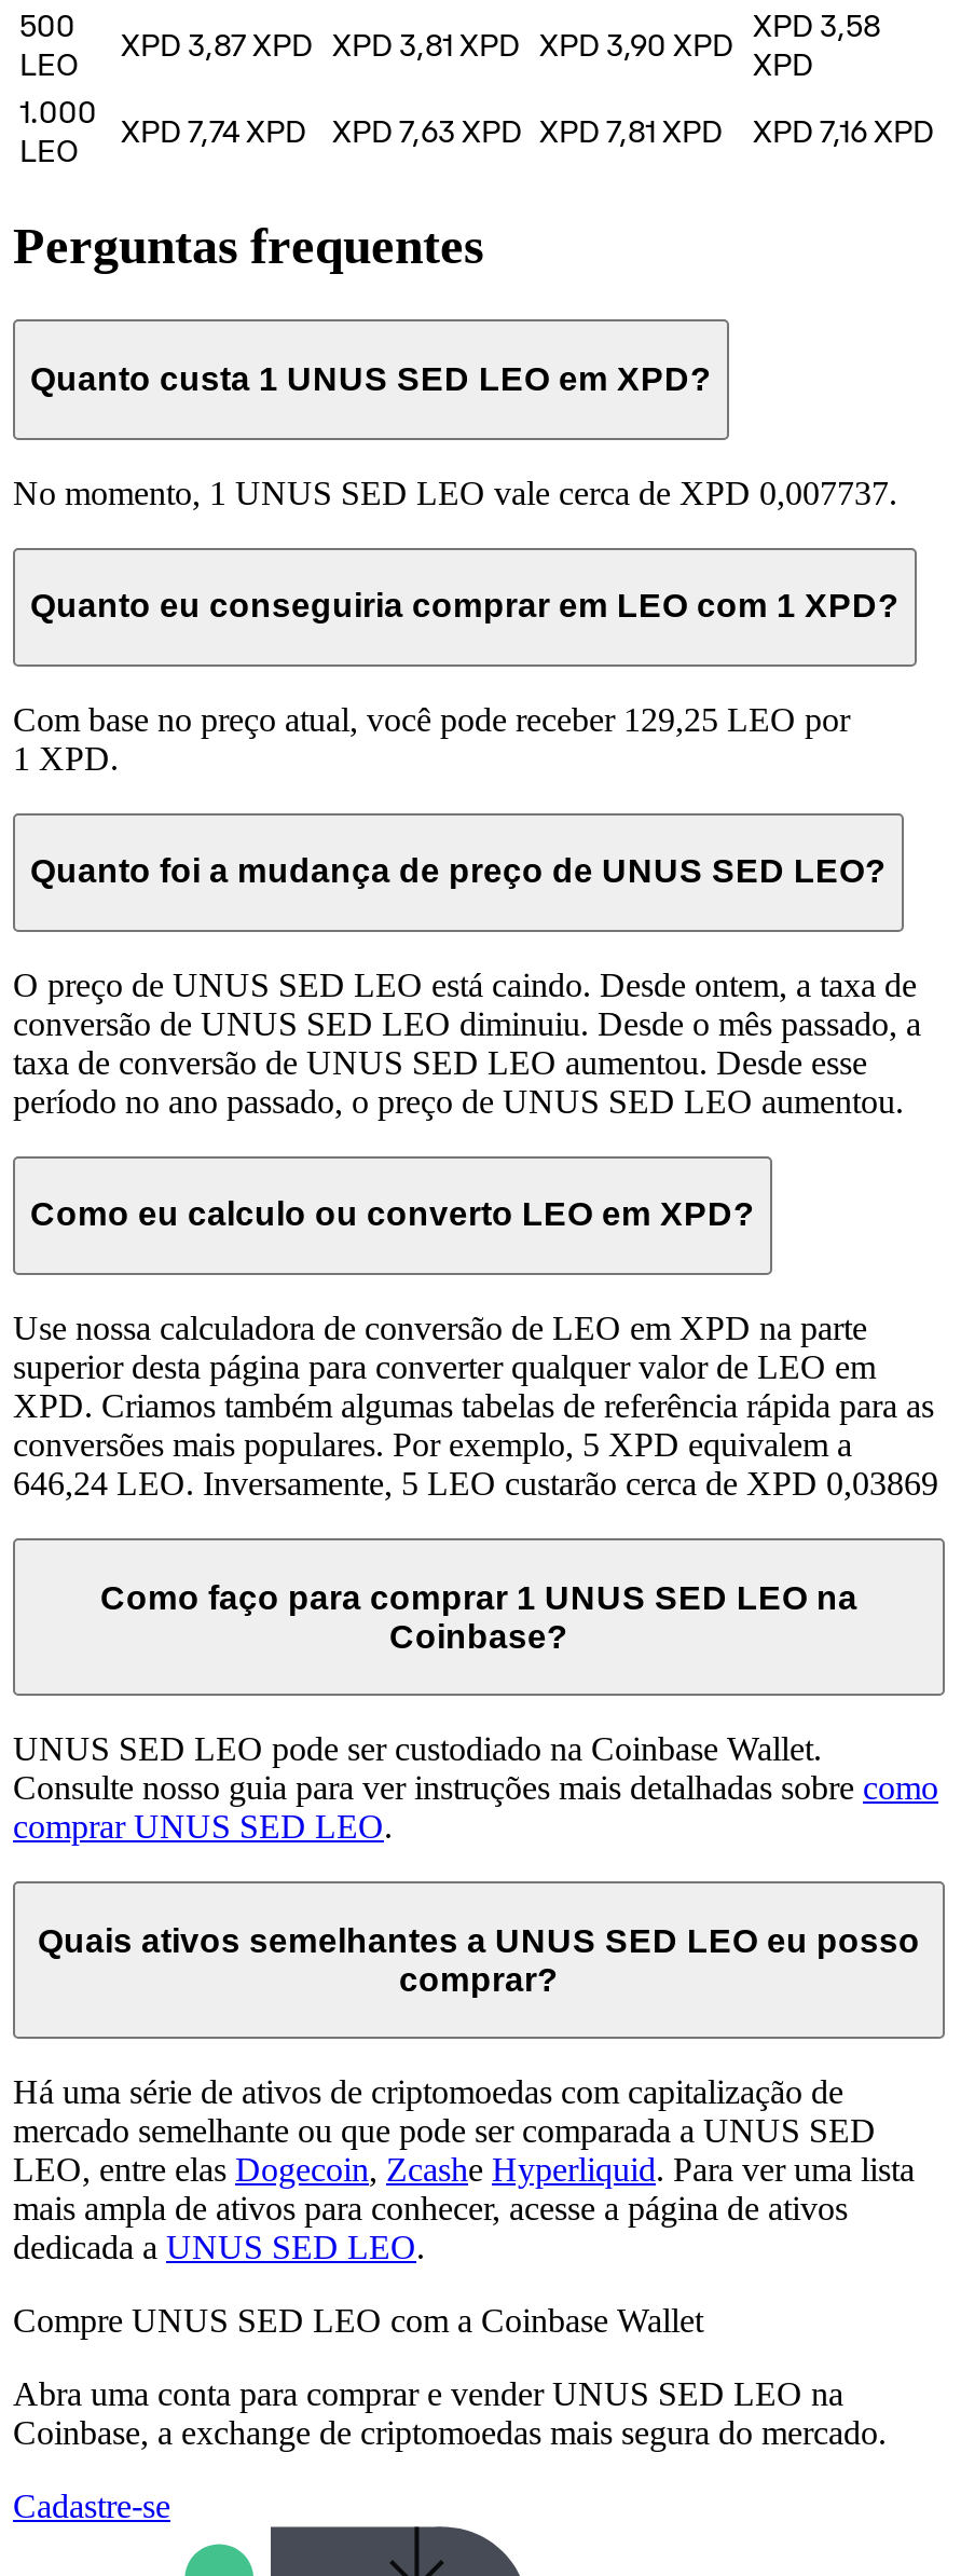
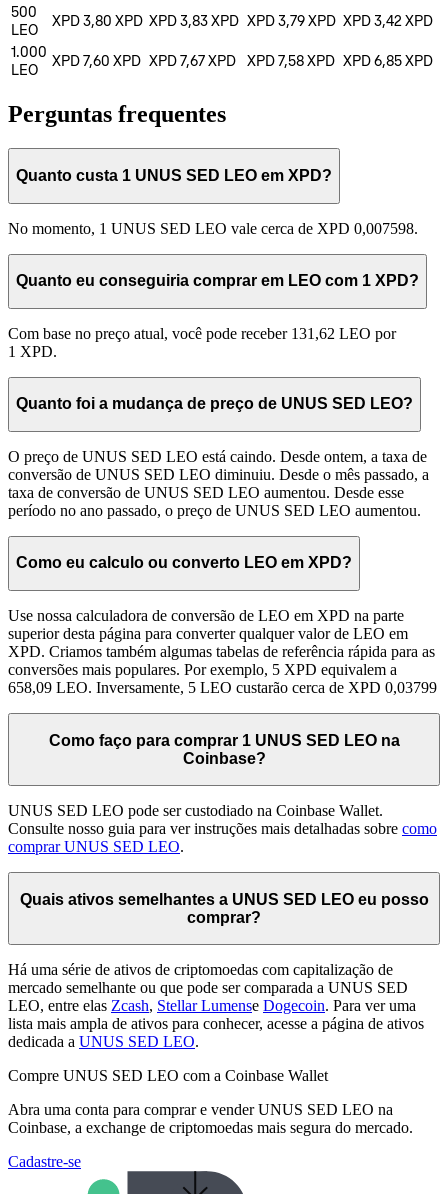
[121,5,880,83] XPD 3,87 XPD XPD 3,81 XPD XPD 3,90 XPD XPD 3,58 | XPD -> [52,11,433,29] XPD 3,80 XPD XPD 3,83 XPD XPD 3,79 XPD XPD 3,42 XPD
[121,111,934,150] XPD 7,74 XPD | XPD 7,63 XPD XPD 7,81 XPD | XPD 7,16 XPD -> [52,51,433,69] XPD 7,60 XPD XPD 7,67 XPD | XPD 7,58 XPD XPD 6,85 XPD
[13,474,897,510] No momento, 1 UNUS SED LEO vale cerca de XPD 0,007737. -> [8,219,418,236] No momento, 1 UNUS SED LEO vale cerca de XPD 0,007598.
[13,701,850,737] Com base no preço atual, você pode receber 129,25 LEO por -> [8,325,396,342] Com base no preço atual, você pode receber 131,62 LEO por
[13,1465,938,1502] 646,24 LEO. Inversamente, 5 LEO custarão cerca de XPD 0,03869 -> [8,679,437,696] 658,09 LEO. Inversamente, 5 LEO custarão cerca de XPD 0,03799
[13,2152,915,2227] LEO, entre elas Dogecoin, Zcashe Hyperliquid. Para ver uma lista | mais ampla de ativos para conhecer, acesse a página de ativos -> [8,997,424,1032] LEO, entre elas Zcash, Stellar Lumense Dogecoin. Para ver uma | lista mais ampla de ativos para conhecer, acesse a página de ativos

